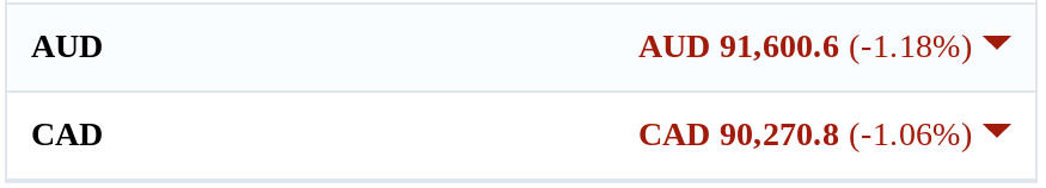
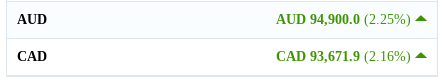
[638,29,983,64] AUD 91,600.6 (-1.18%) -> [276,12,415,27] AUD 94,900.0 (2.25%)
[638,117,983,153] CAD 90,270.8 (-1.06%) -> [276,49,415,64] CAD 93,671.9 (2.16%)

